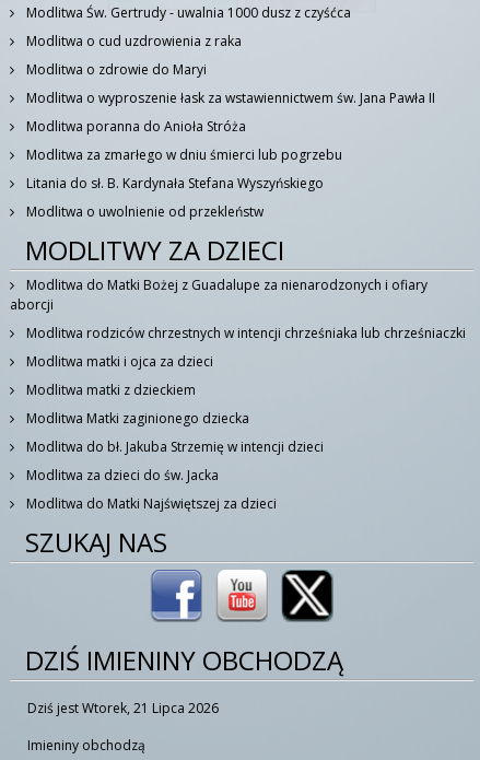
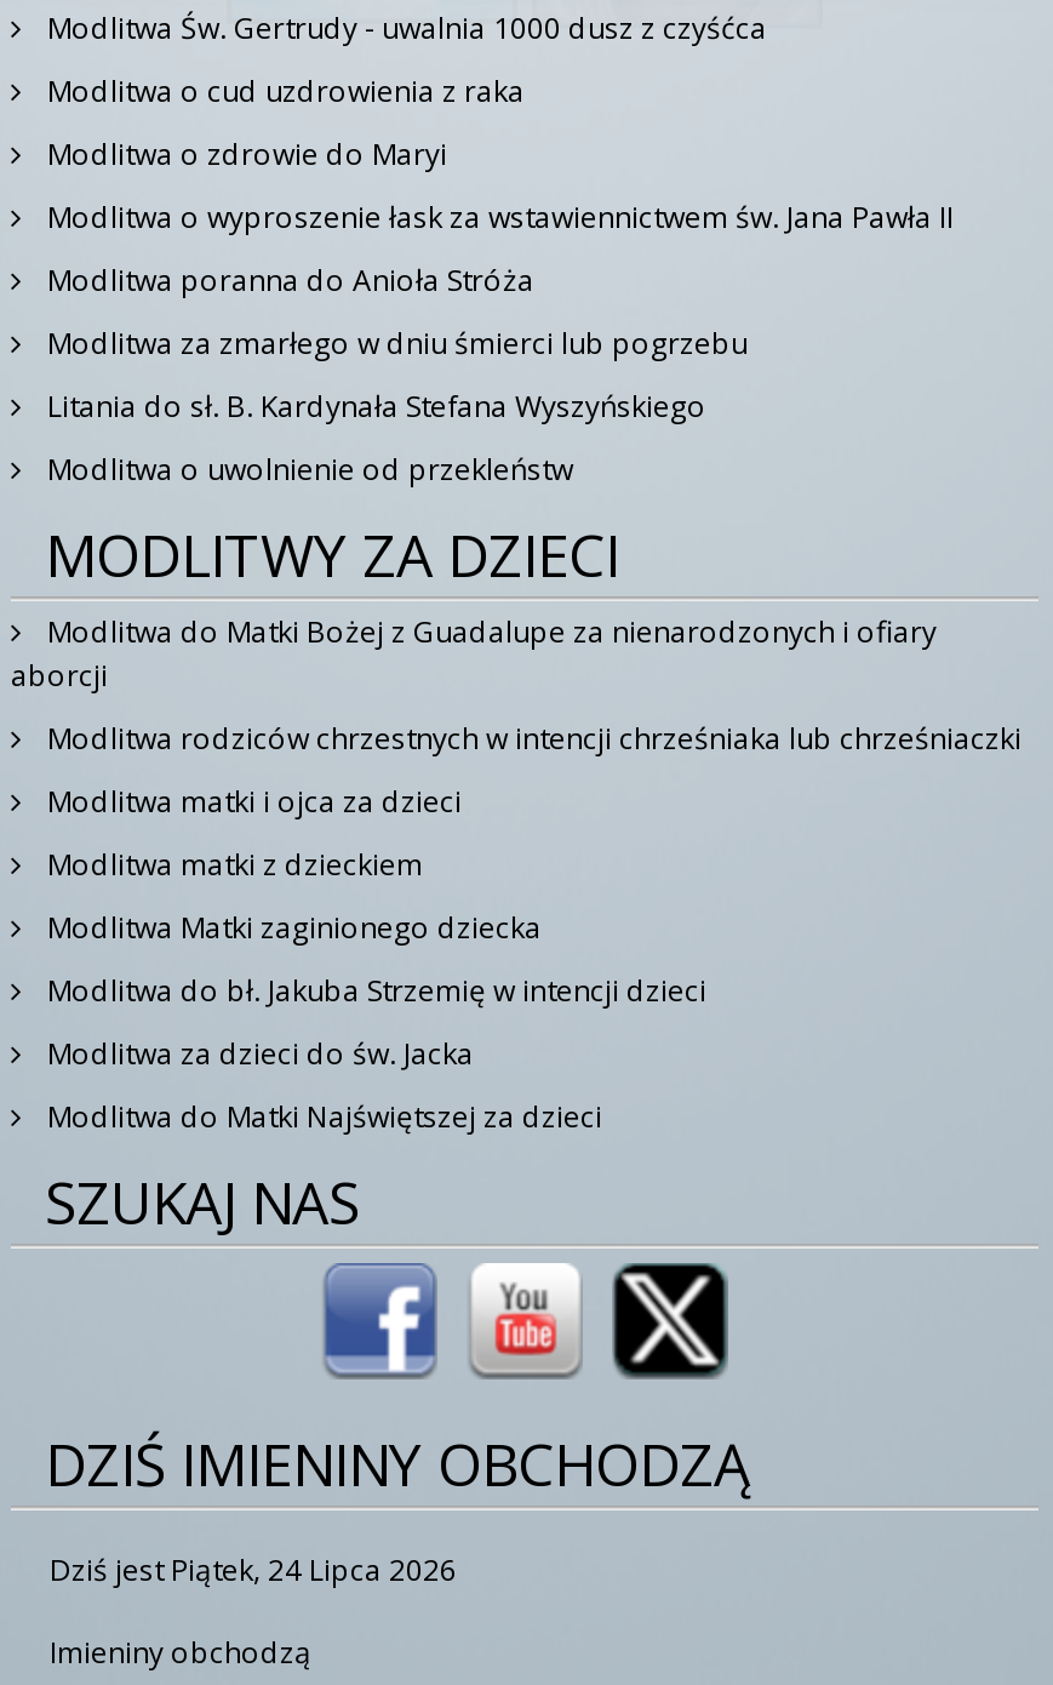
[27,699,219,718] Dziś jest Wtorek, 21 Lipca 2026 -> [50,1550,457,1591] Dziś jest Piątek, 24 Lipca 2026

